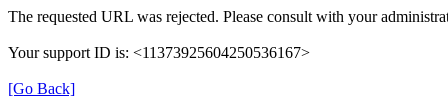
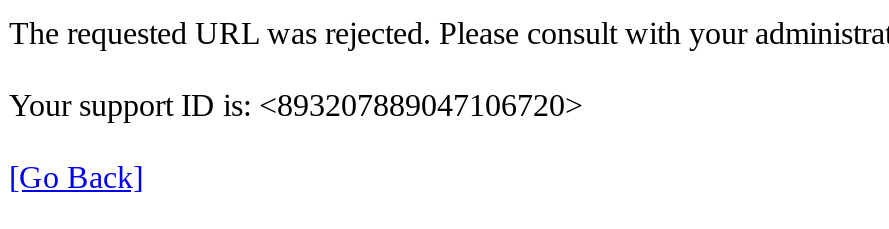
[8,44,310,61] Your support ID is: <11373925604250536167> -> [9,88,583,122] Your support ID is: <893207889047106720>

